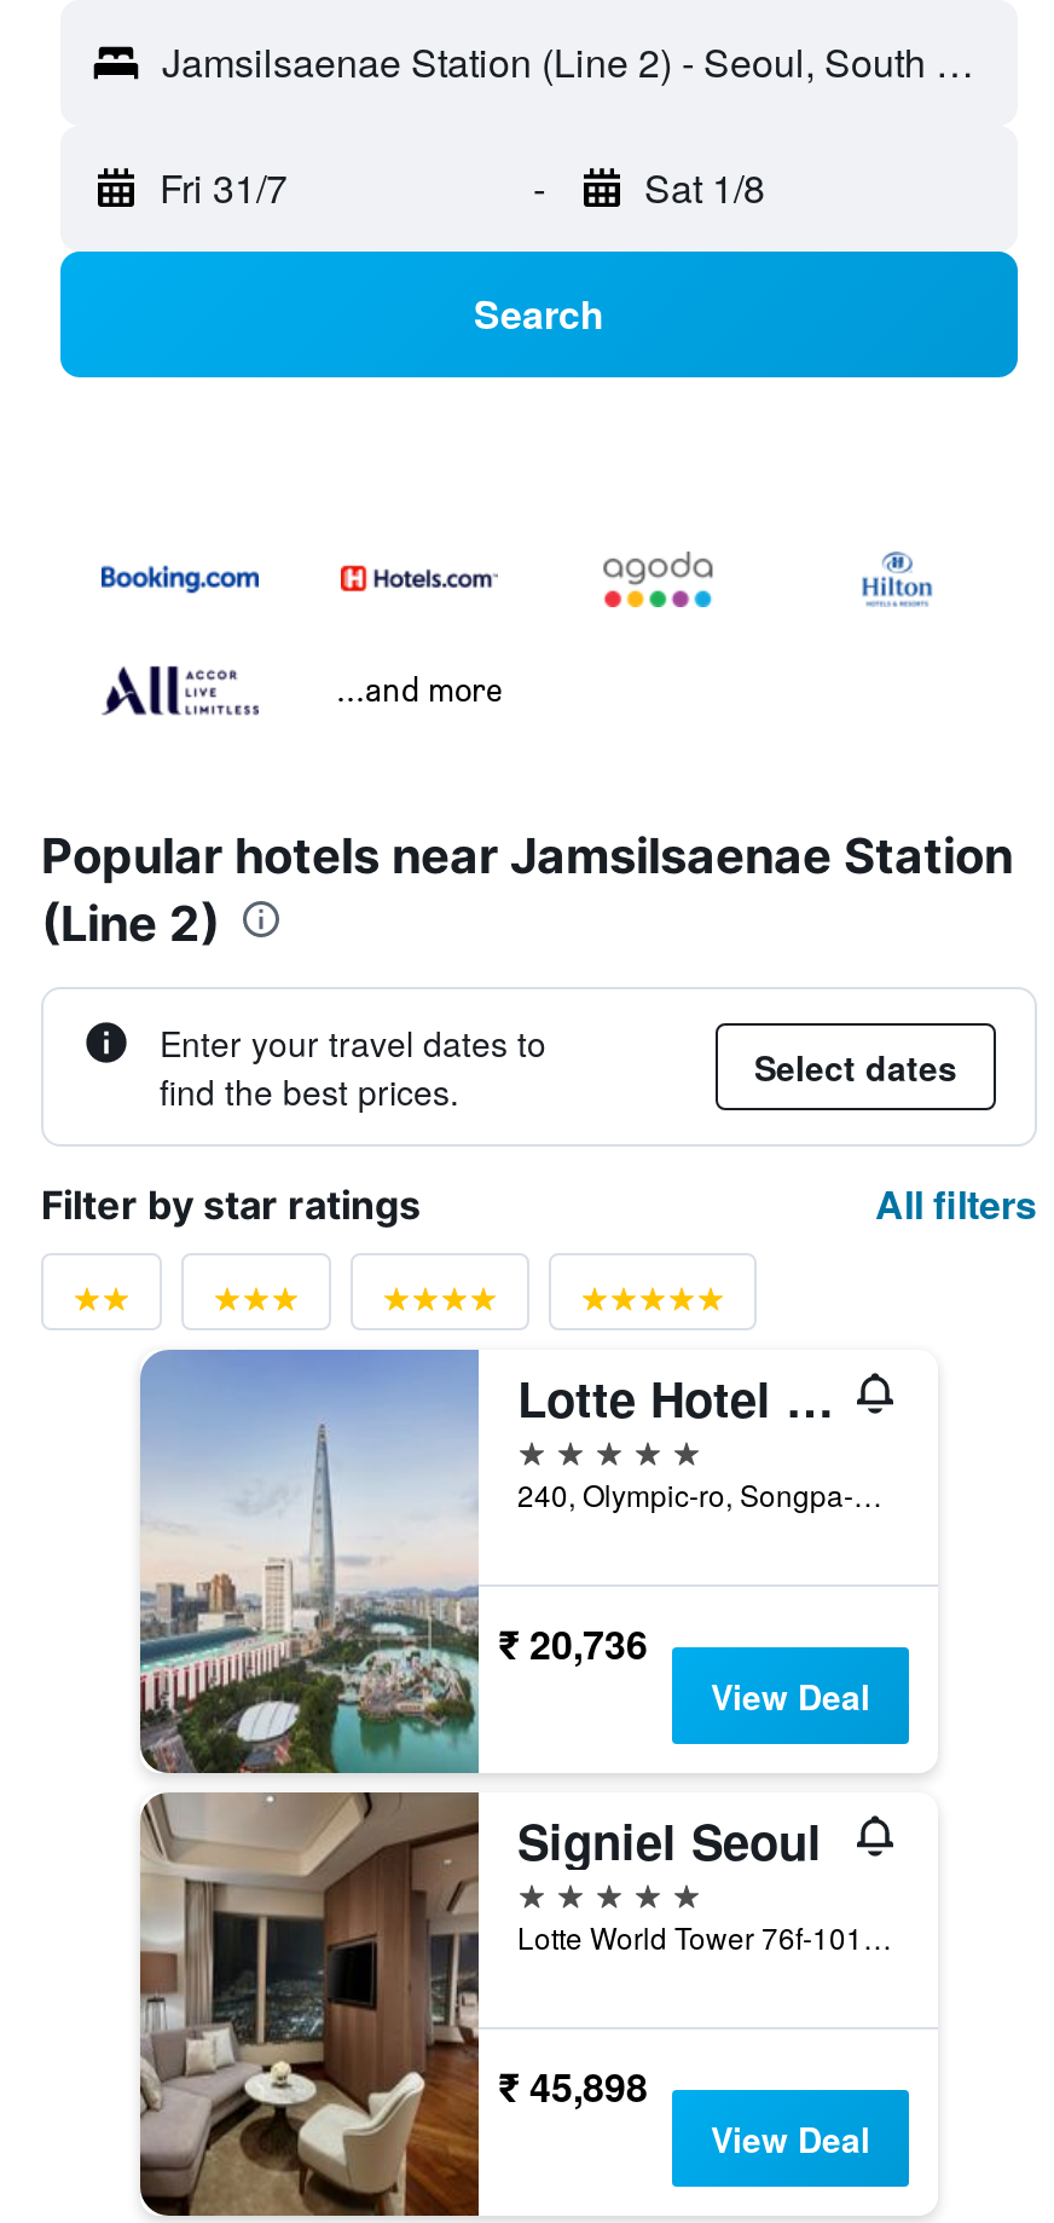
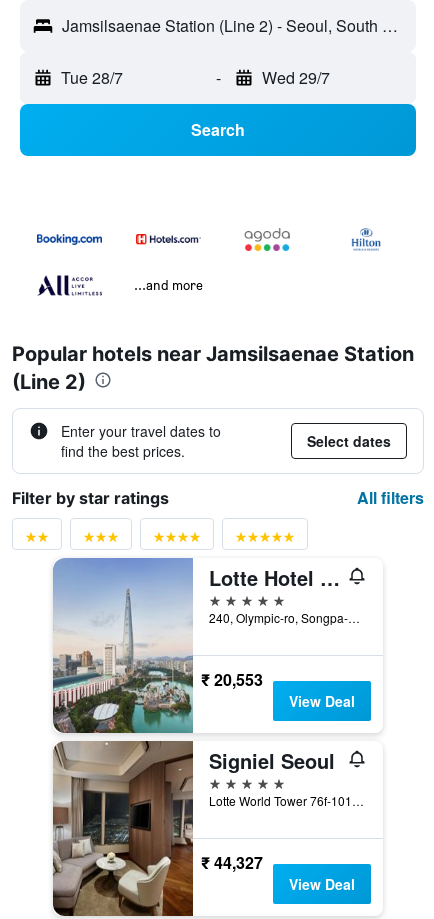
[160,160,288,216] Fri 31/7 -> [61,66,123,89] Tue 28/7
[644,160,765,216] Sat 1/8 -> [261,66,329,89] Wed 29/7
[498,1615,648,1670] ₹ 20,736 -> [201,667,263,690] ₹ 20,553
[498,2057,648,2113] ₹ 45,898 -> [201,850,263,873] ₹ 44,327

